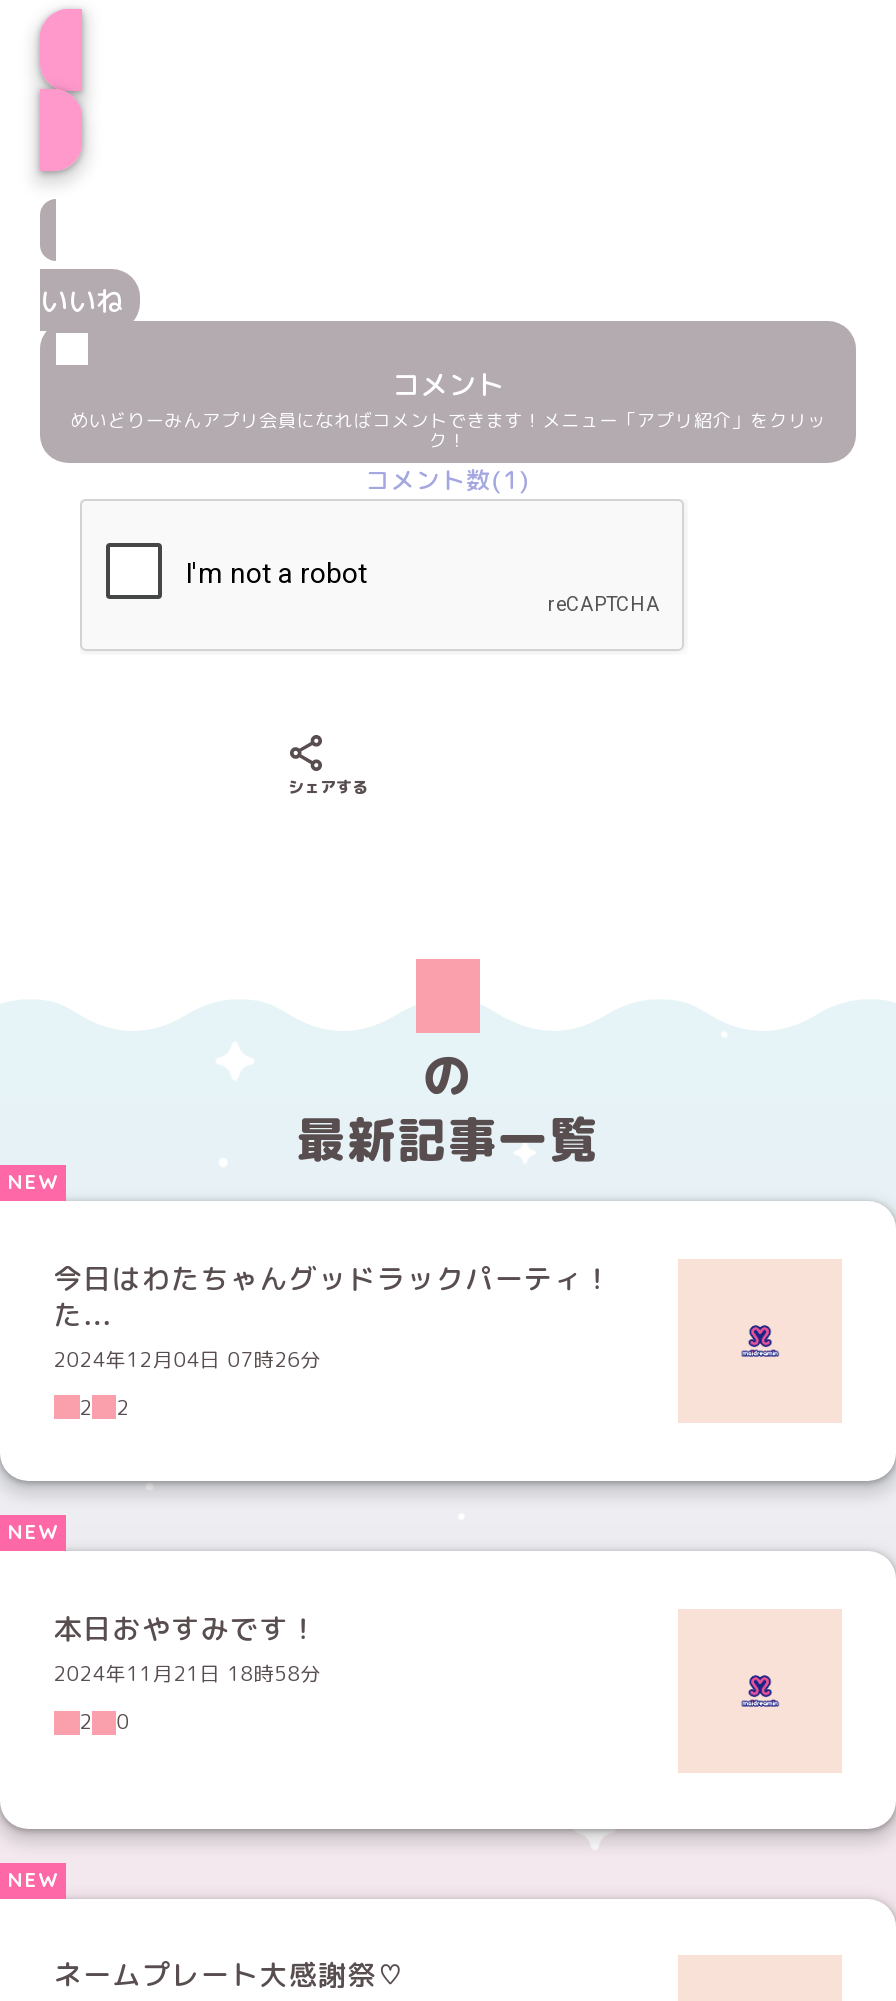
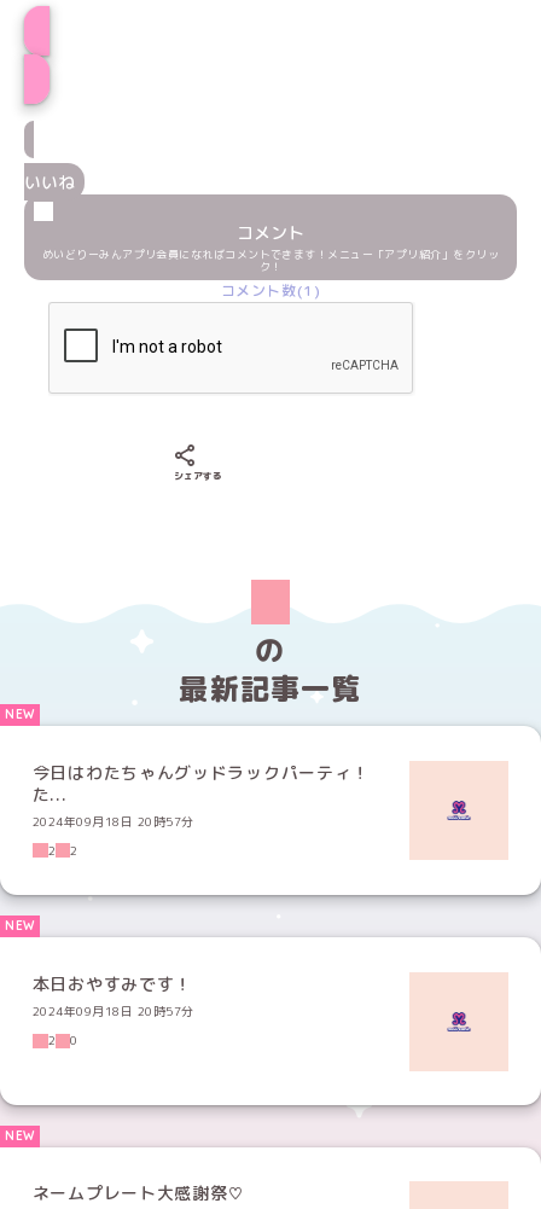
[53,1344,321,1372] 2024年12月04日 07時26分 -> [32,812,194,829] 2024年09月18日 20時57分
[53,1659,321,1687] 2024年11月21日 18時58分 -> [32,1002,194,1019] 2024年09月18日 20時57分

